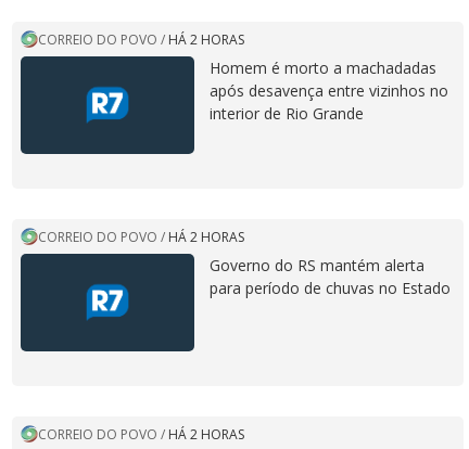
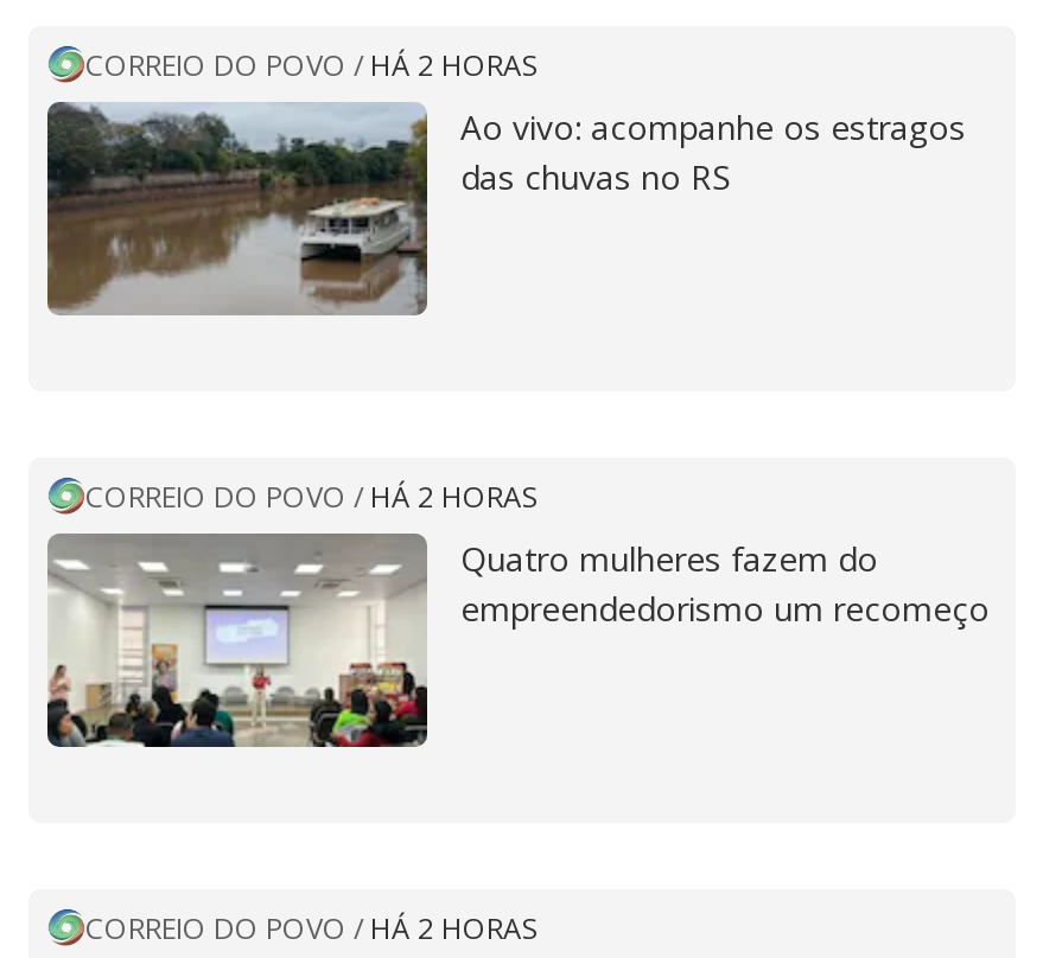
[21,55,448,154] [image] | Homem é morto a machadadas | após desavença entre vizinhos no | interior de Rio Grande -> [45,102,966,313] [image] | Ao vivo: acompanhe os estragos | das chuvas no RS
[20,253,451,352] [image] | Governo do RS mantém alerta | para período de chuvas no Estado -> [47,531,990,749] [image] | Quatro mulheres fazem do | empreendedorismo um recomeço

